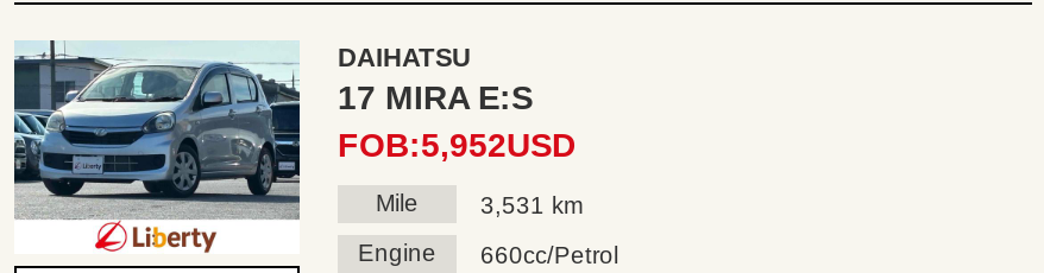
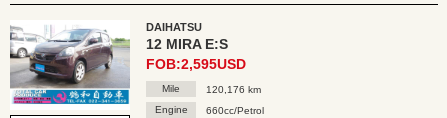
[14,38,576,254] [image] | 17 MIRA E:S | FOB:5,952USD -> [10,20,246,109] [image] | 12 MIRA E:S | FOB:2,595USD
[480,191,583,217] 3,531 km -> [206,83,261,94] 120,176 km

